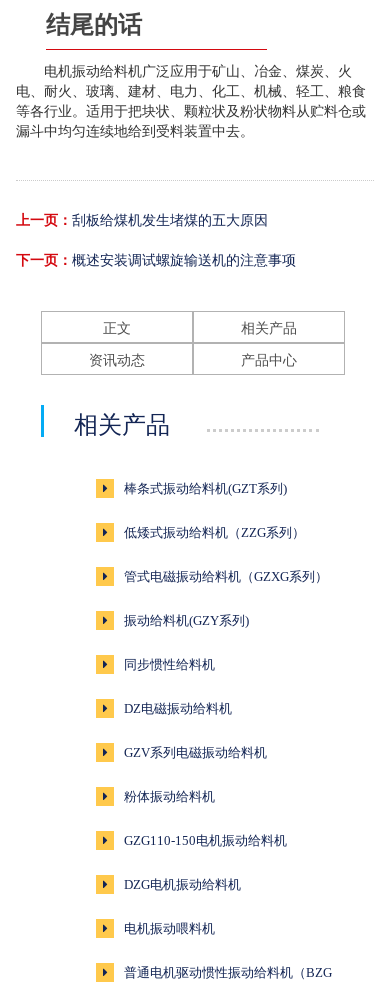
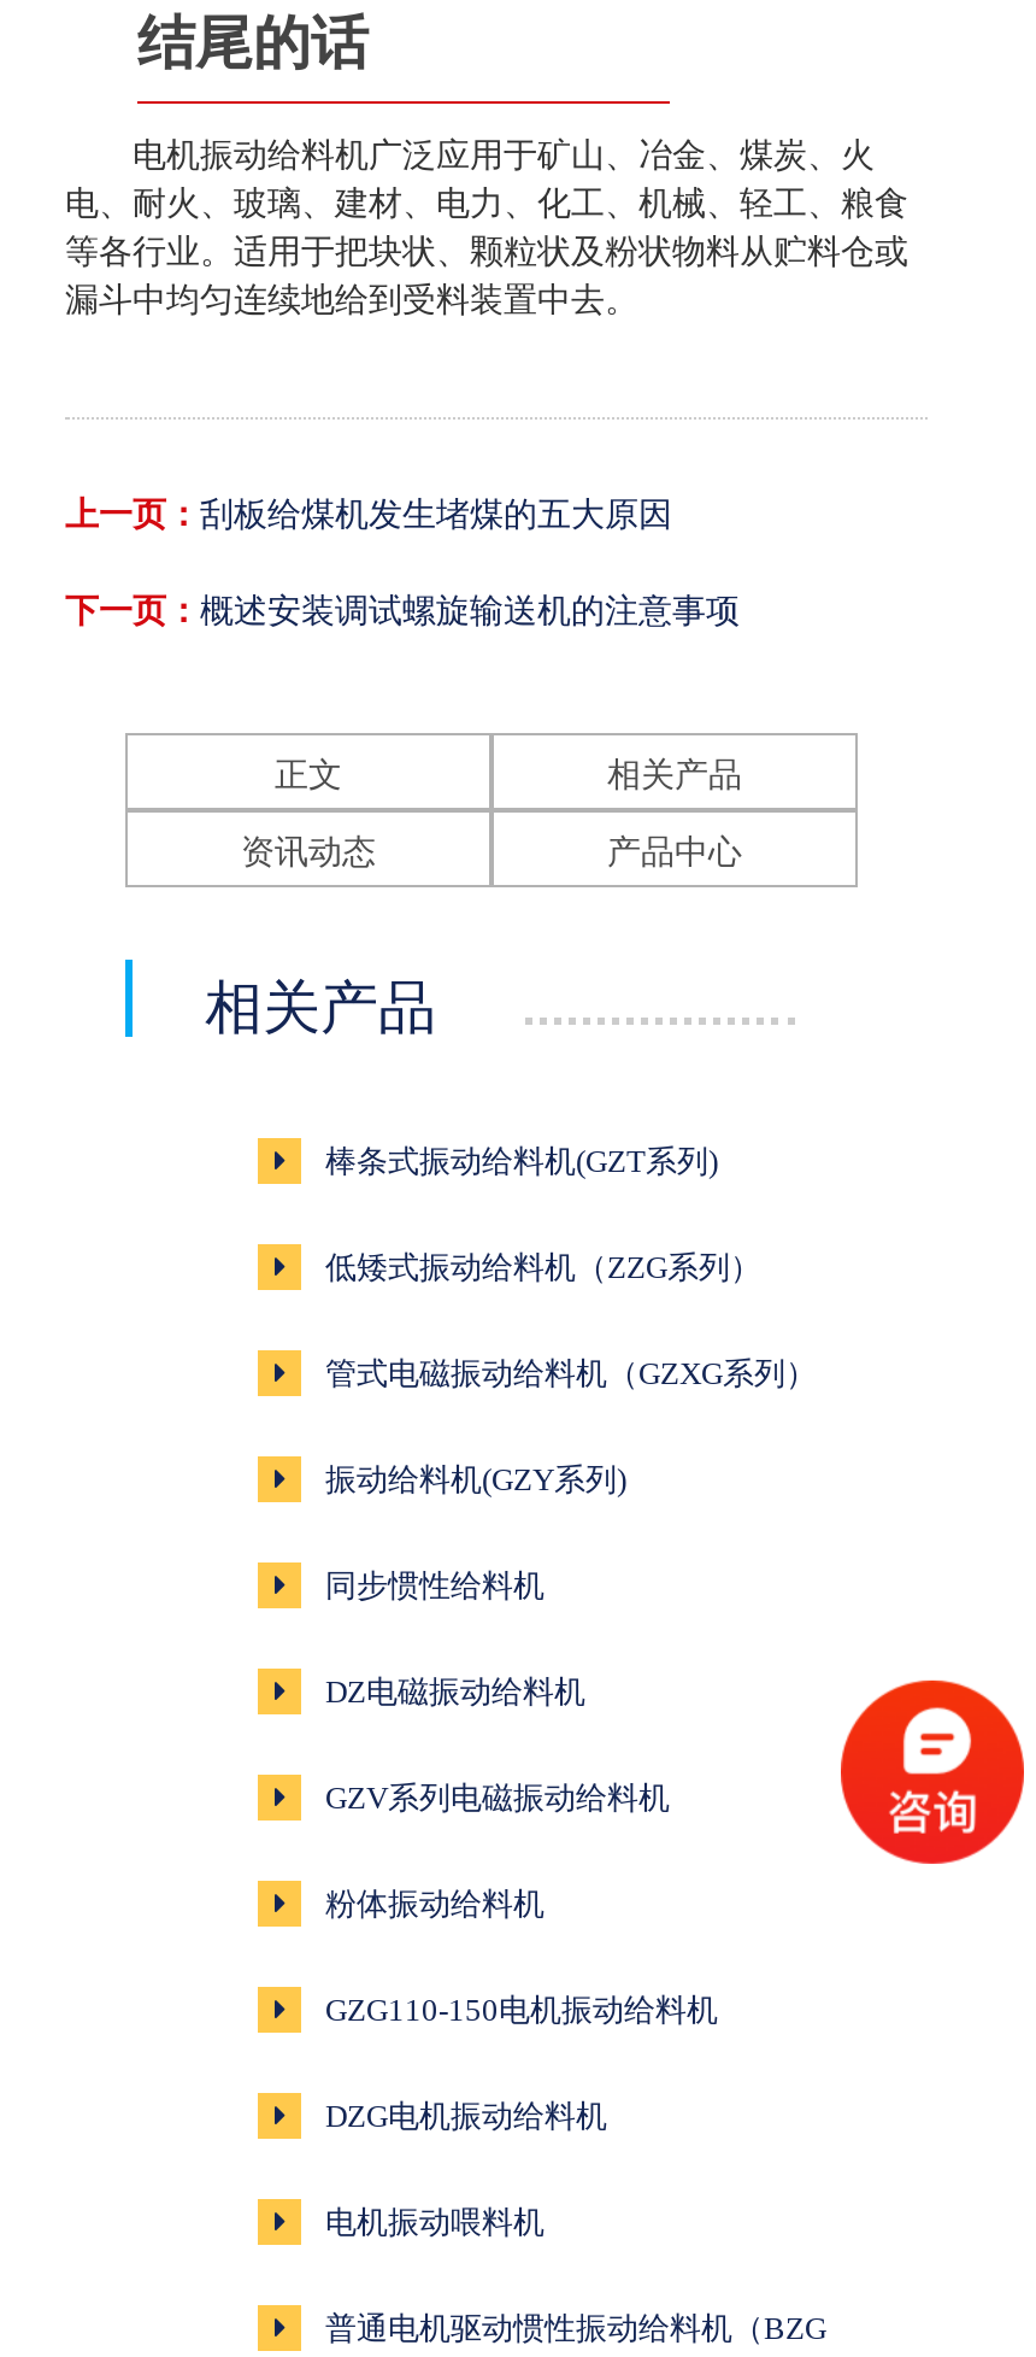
none -> [838,1678,1026,1866] [image]

